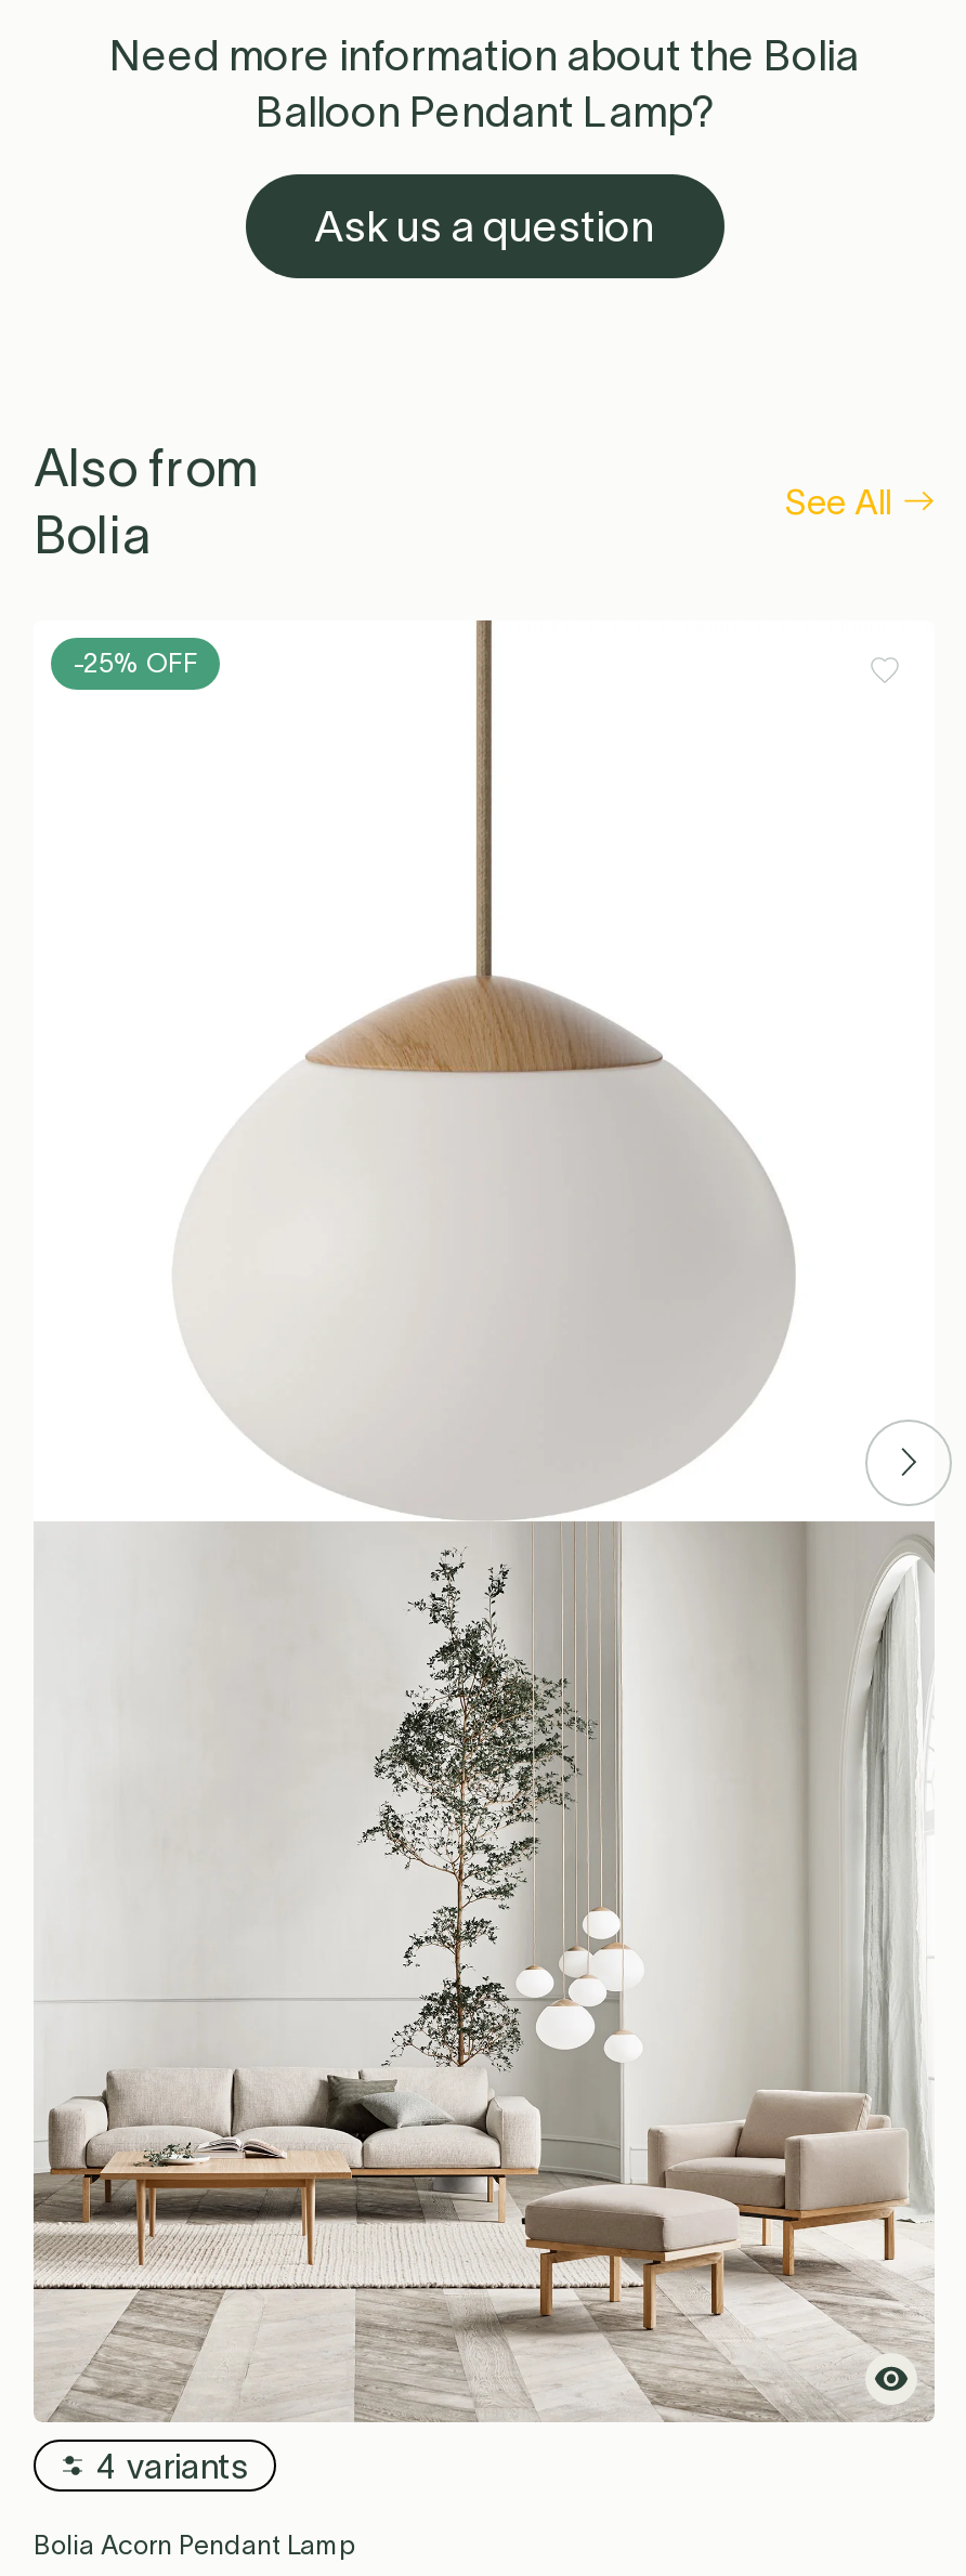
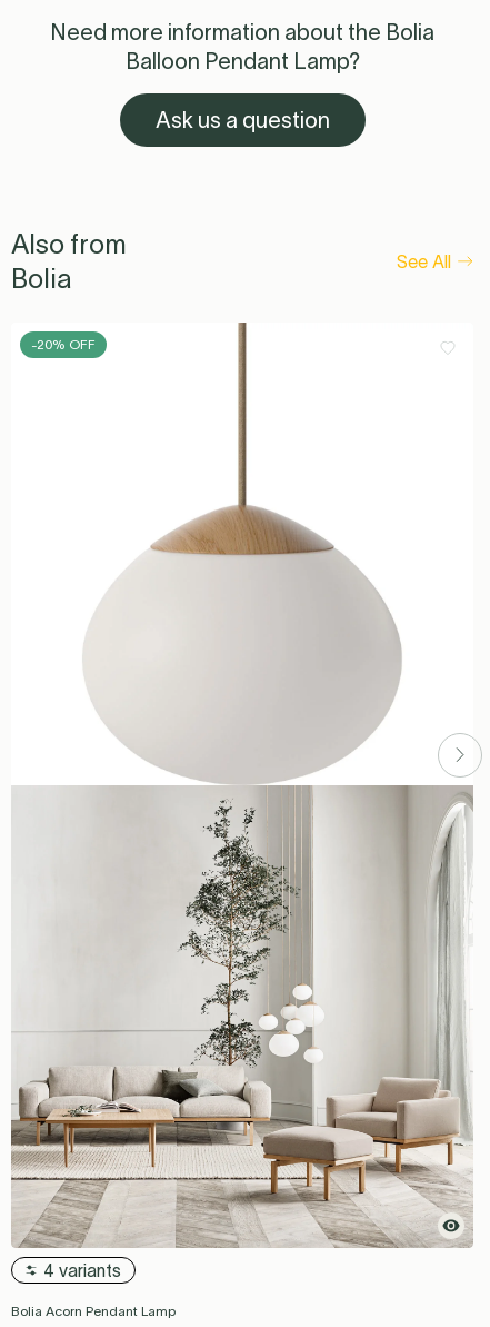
[73,649,198,677] -25% OFF -> [31,337,96,351] -20% OFF

